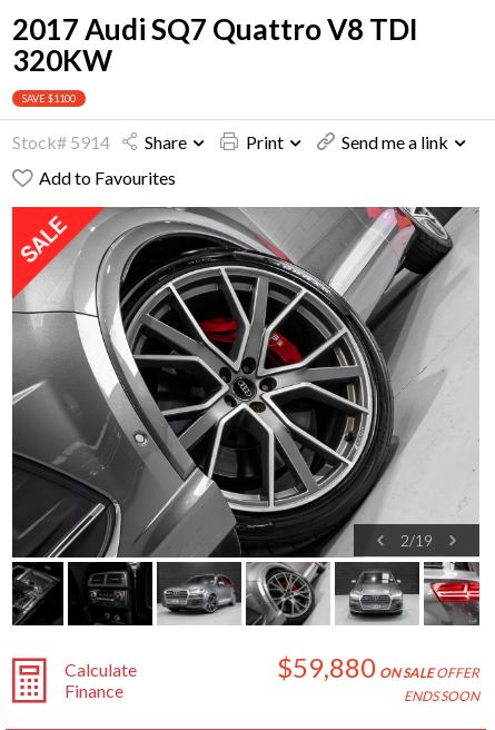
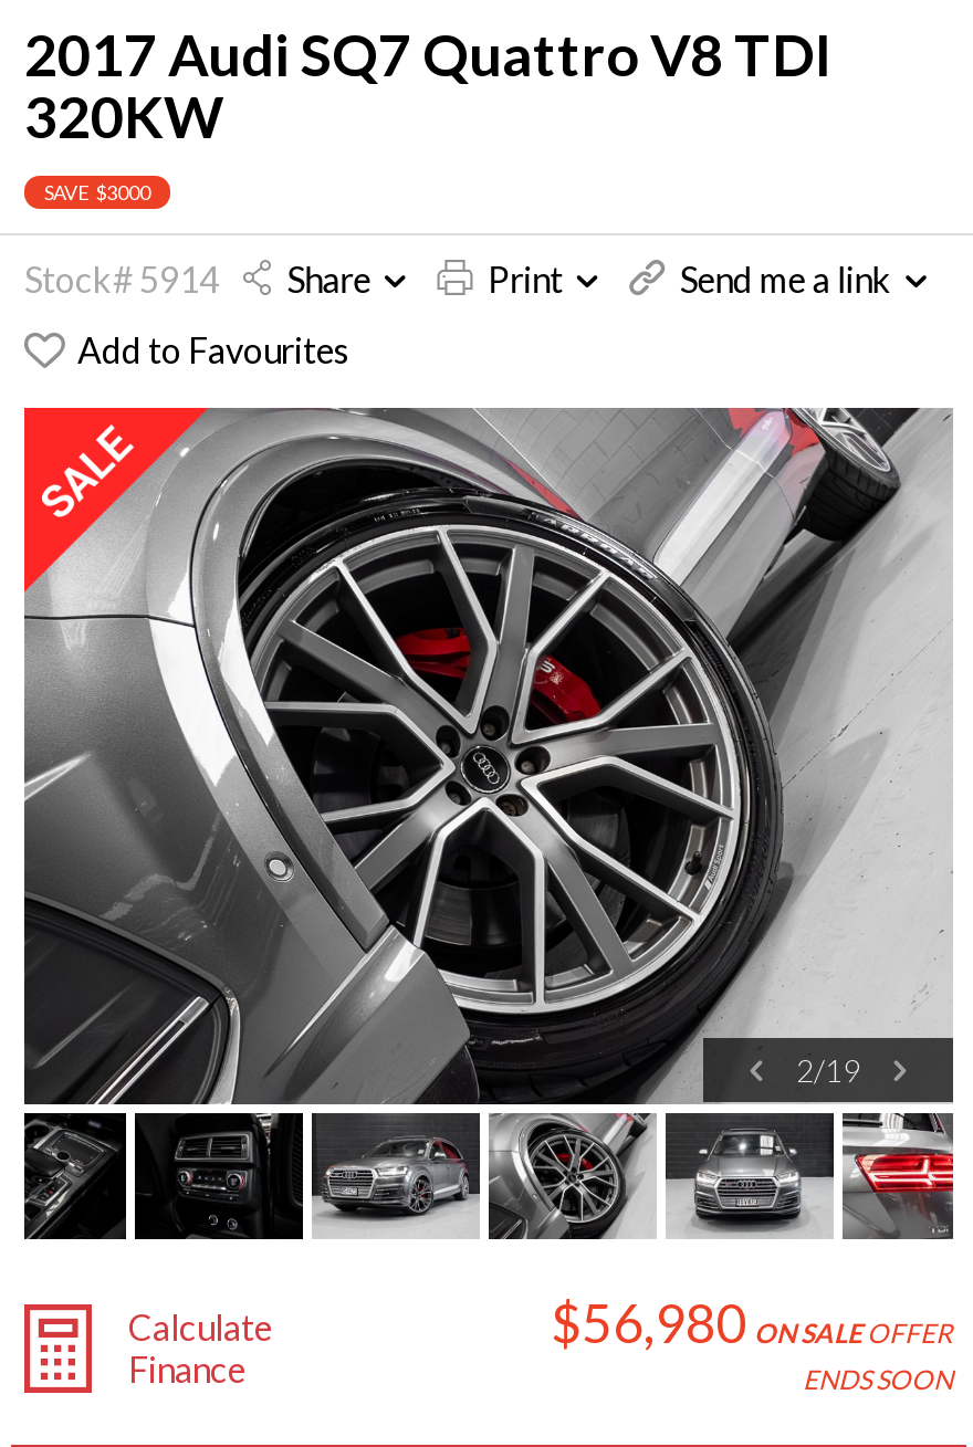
[22,92,76,104] SAVE $1100 -> [44,179,150,203] SAVE $3000
[277,651,479,683] $59,880 ON SALEOFFER -> [551,1289,953,1353] $56,980 ON SALEOFFER

